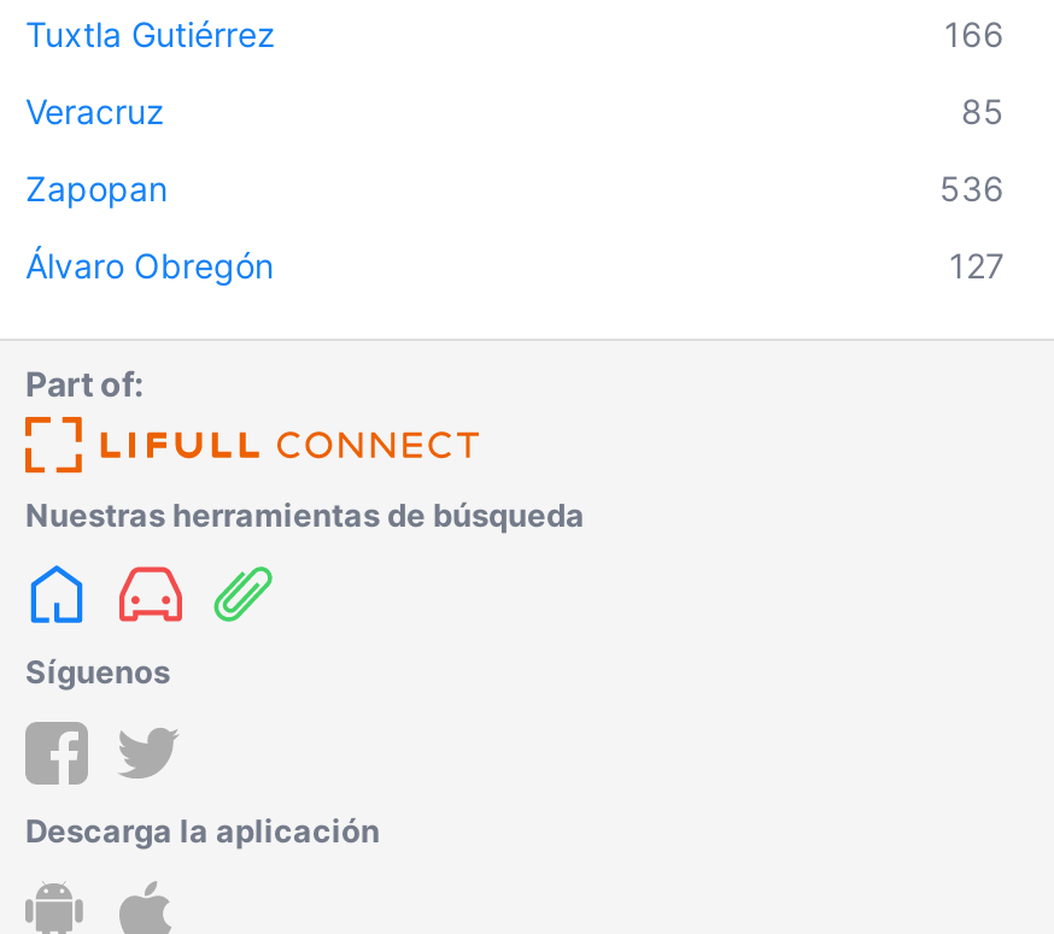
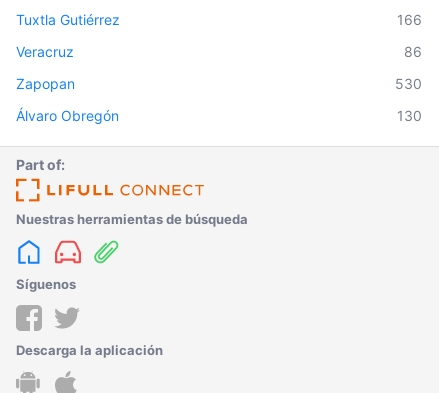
[961,89,1005,130] 85 -> [404,43,422,60] 86
[939,167,1005,208] 536 -> [395,75,422,92] 530
[949,244,1005,285] 127 -> [397,107,422,124] 130

